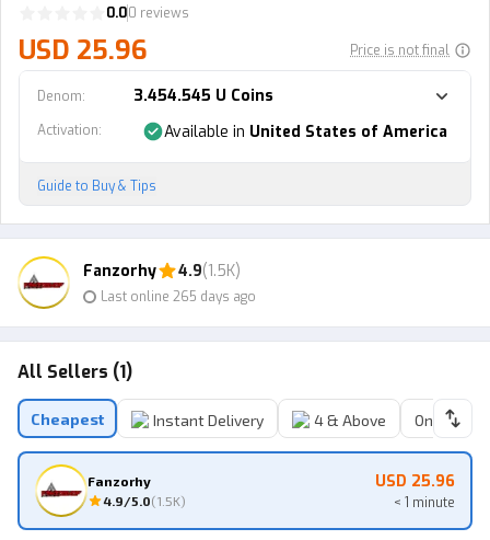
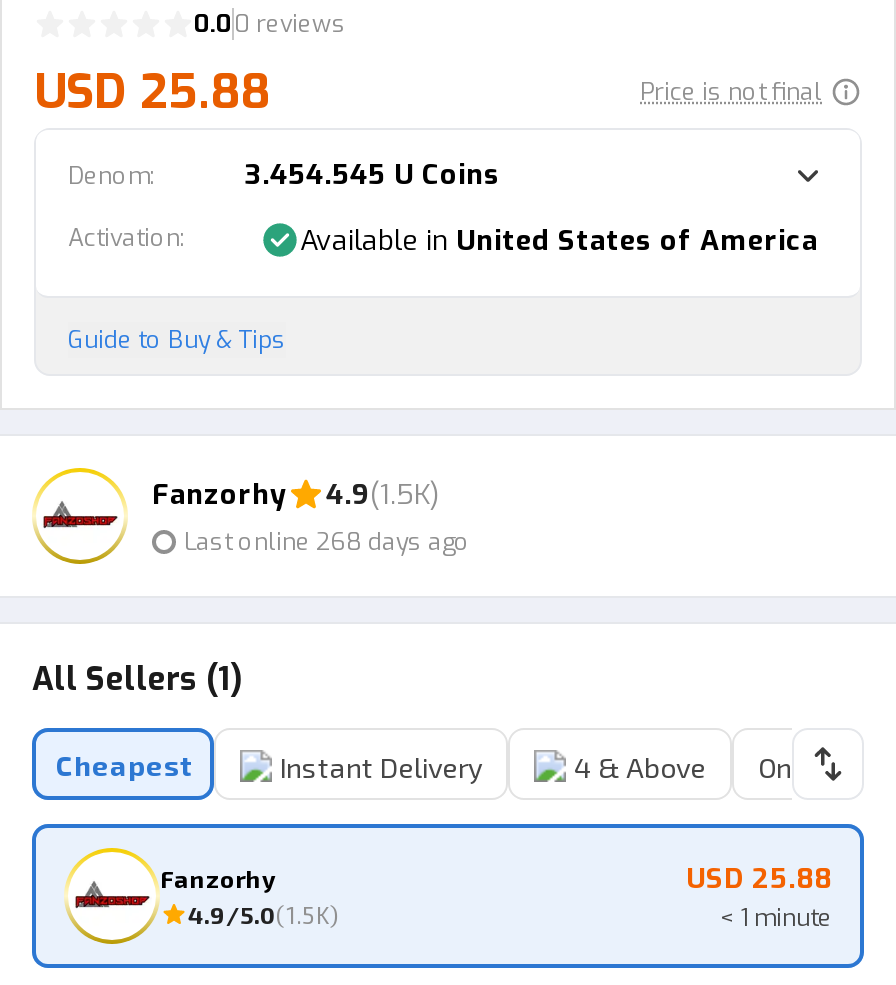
[19,33,148,68] USD 25.96 -> [34,60,270,124] USD 25.88
[101,288,256,305] Last online 265 days ago -> [184,525,470,557] Last online 268 days ago
[375,470,455,491] USD 25.96 -> [686,859,832,897] USD 25.88

